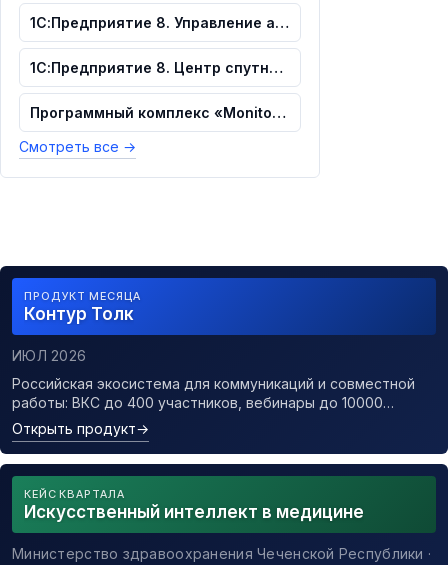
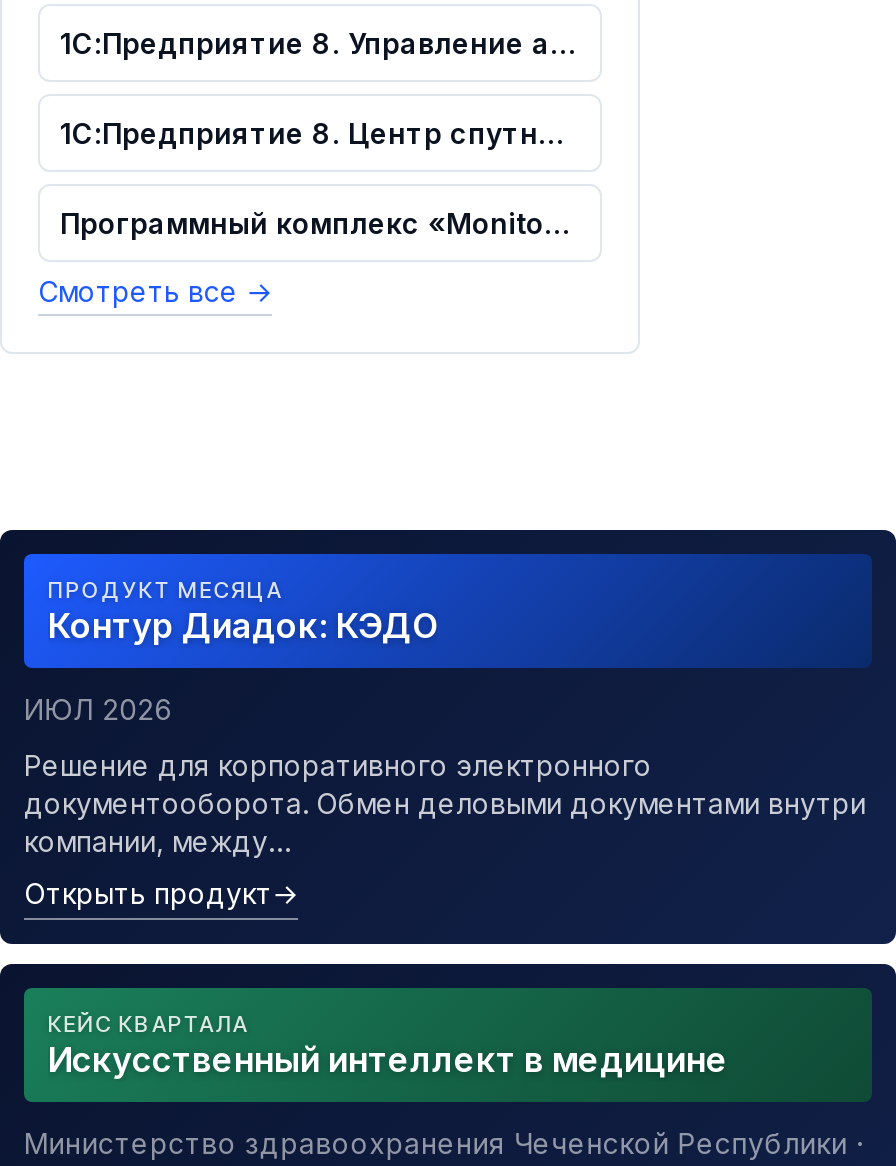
[24,304,134,324] Контур Толк -> [48,606,438,646] Контур Диадок: КЭДО
[12,375,415,411] Российская экосистема для коммуникаций и совместной | работы: ВКС до 400 участников, вебинары до 10000… -> [24,748,866,858] Решение для корпоративного электронного | документооборота. Обмен деловыми документами внутри | компании, между…

